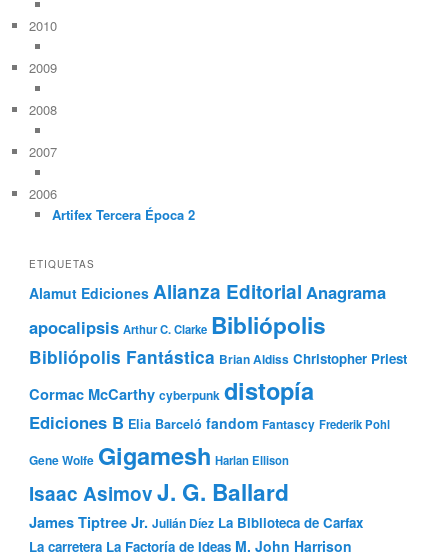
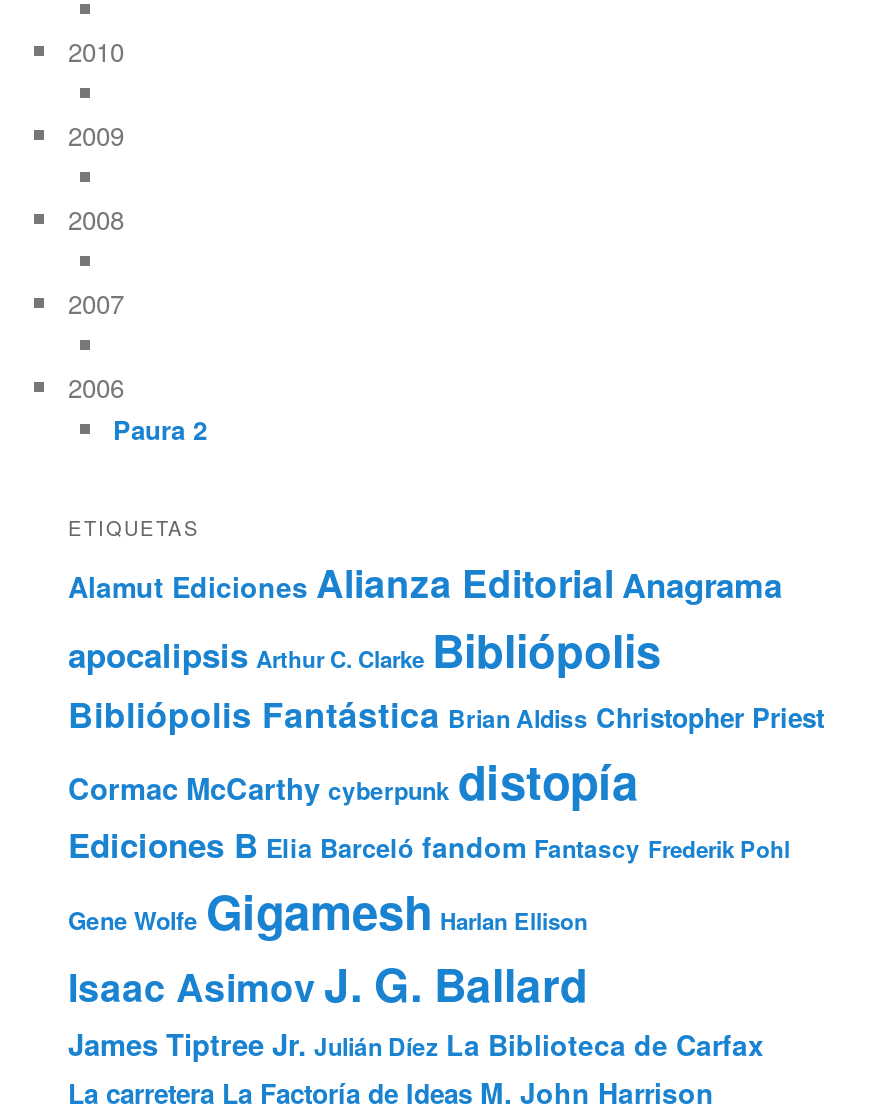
[51,205,194,224] Artifex Tercera Época 2 -> [113,409,207,447] Paura 2

